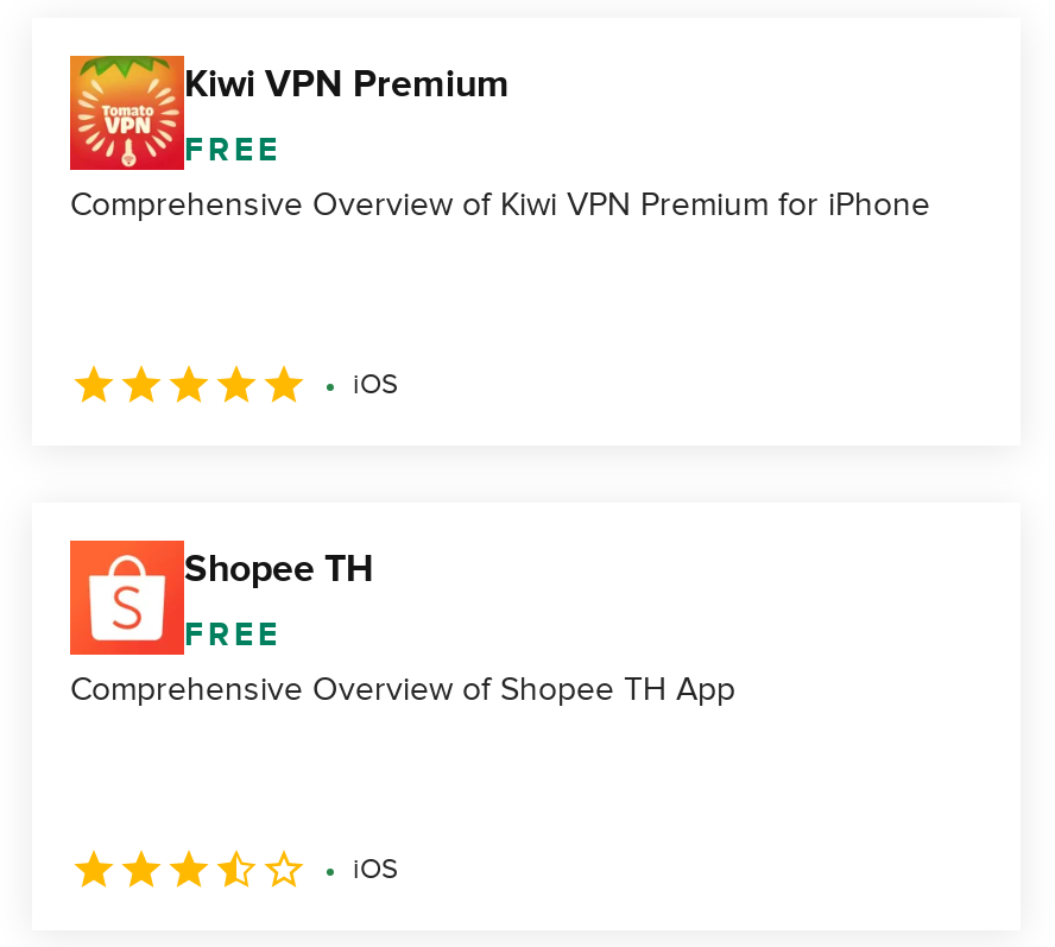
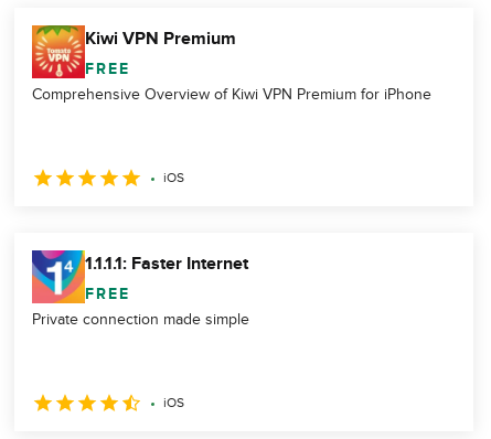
[68,538,374,652] [image] | Shopee TH -> [31,249,248,302] [image] | 1.1.1.1: Faster Internet
[70,669,735,709] Comprehensive Overview of Shopee TH App -> [32,310,249,329] Private connection made simple

